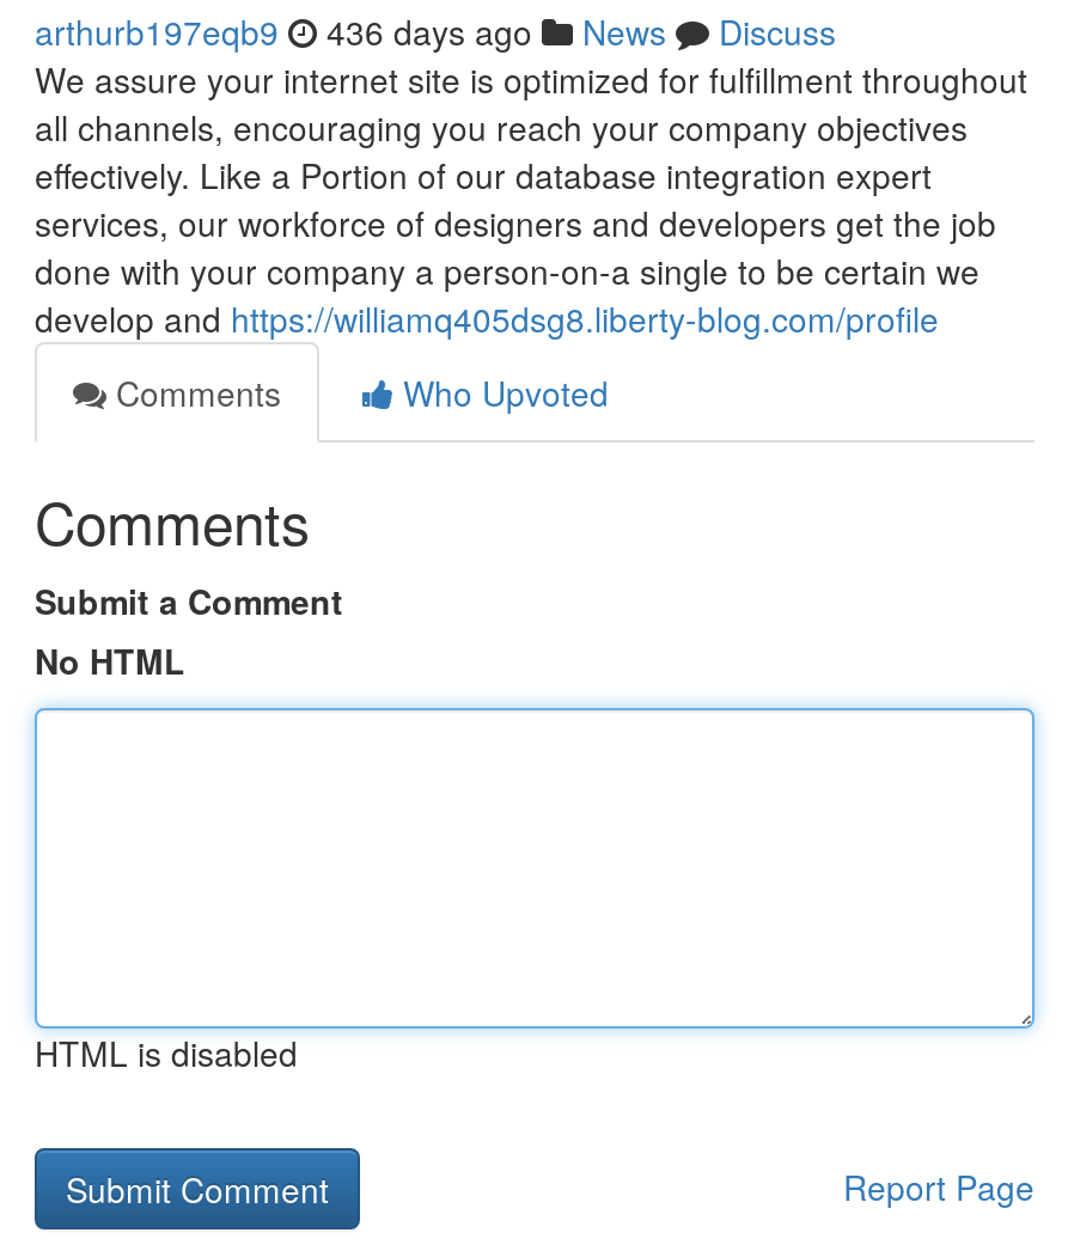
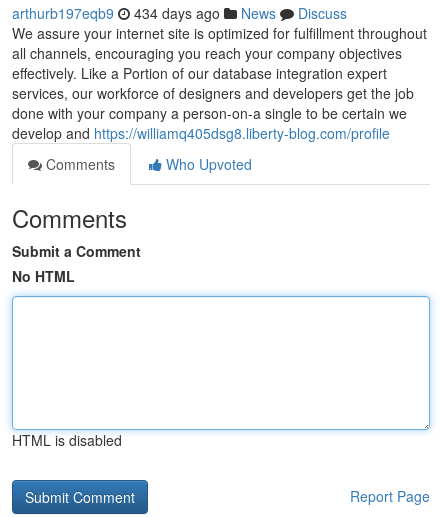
[35,7,836,55] arthurb197eqb9 436 days ago News Discuss -> [12,3,347,23] arthurb197eqb9 434 days ago News Discuss

